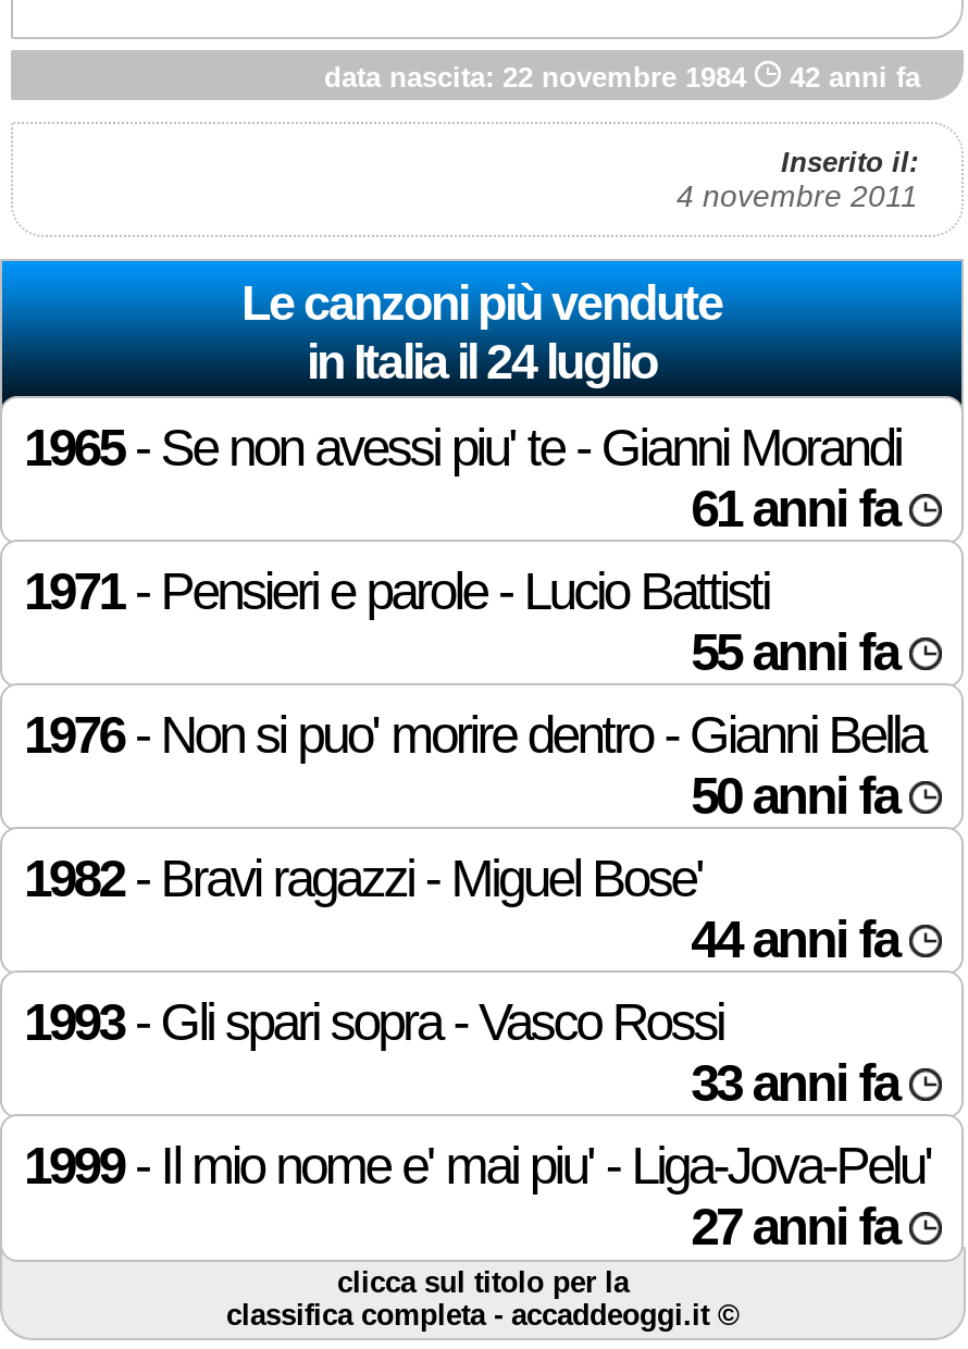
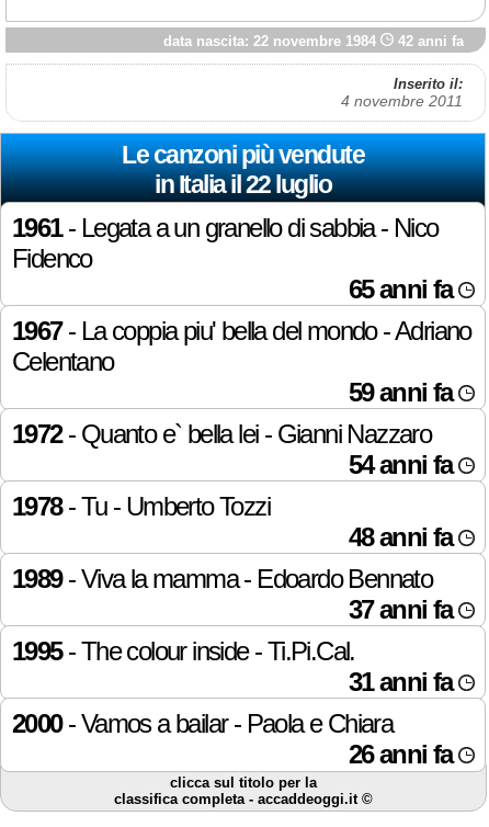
[307,333,657,389] in Italia il 24 luglio -> [155,170,331,198] in Italia il 22 luglio
[24,418,931,1255] 1965 - Se non avessi piu' te - Gianni Morandi | 61 anni fa | 1971 - Pensieri e parole - Lucio Battisti | 55 anni fa | 1976 - Non si puo' morire dentro - Gianni Bella | 50 anni fa | 1982 - Bravi ragazzi - Miguel Bose' | 44 anni fa | 1993 - Gli spari sopra - Vasco Rossi | 33 anni fa | 1999 - Il mio nome e' mai piu' - Liga-Jova-Pelu' | 27 anni fa -> [12,213,471,769] 1961 - Legata a un granello di sabbia - Nico | Fidenco | 65 anni fa | 1967 - La coppia piu' bella del mondo - Adriano | Celentano | 59 anni fa | 1972 - Quanto e` bella lei - Gianni Nazzaro | 54 anni fa | 1978 - Tu - Umberto Tozzi | 48 anni fa | 1989 - Viva la mamma - Edoardo Bennato | 37 anni fa | 1995 - The colour inside - Ti.Pi.Cal. | 31 anni fa | 2000 - Vamos a bailar - Paola e Chiara | 26 anni fa

